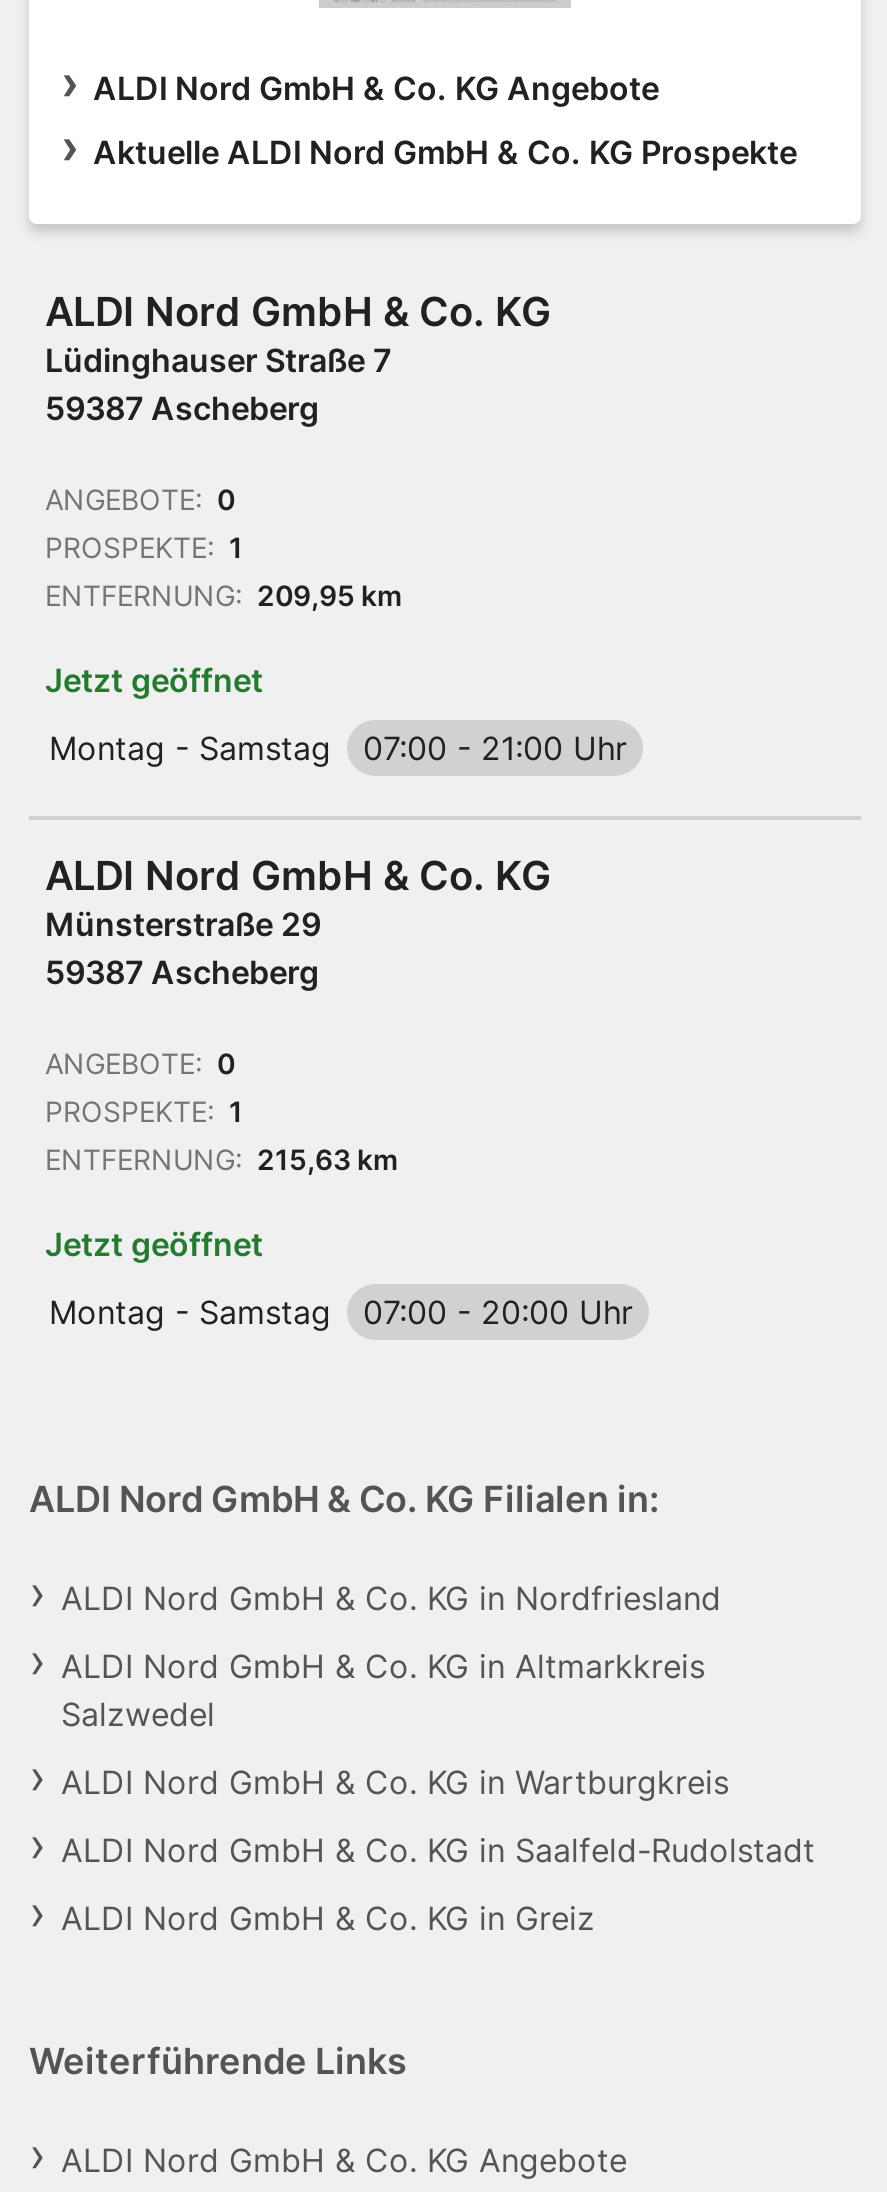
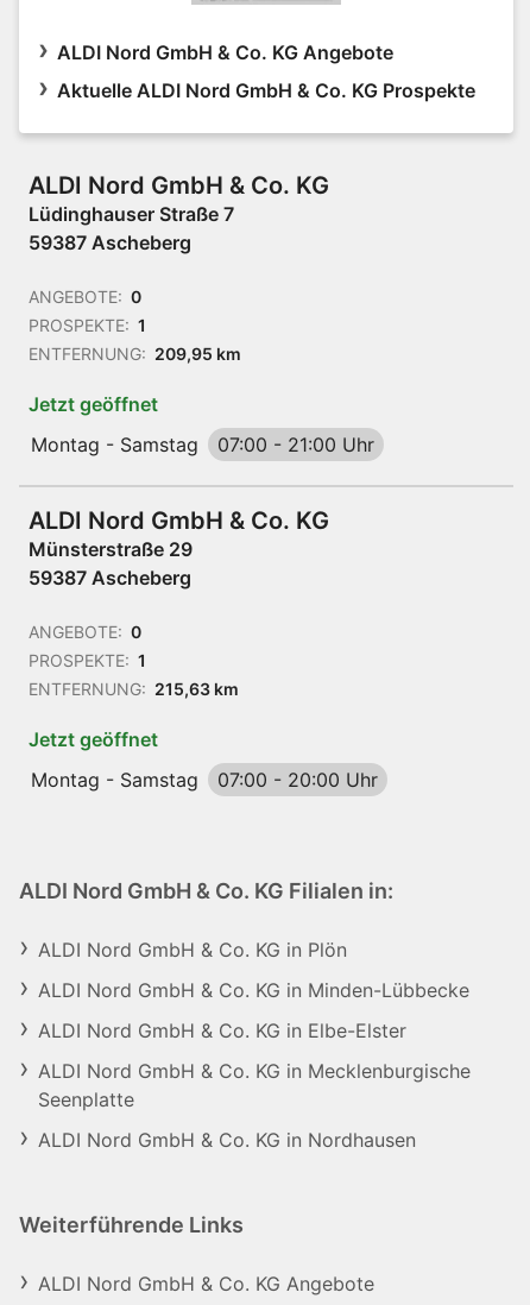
[61,1578,721,1618] ALDI Nord GmbH & Co. KG in Nordfriesland -> [38,938,347,962] ALDI Nord GmbH & Co. KG in Plön
[61,1646,705,1734] ALDI Nord GmbH & Co. KG in Altmarkkreis | Salzwedel -> [38,978,469,1002] ALDI Nord GmbH & Co. KG in Minden-Lübbecke
[61,1762,729,1802] ALDI Nord GmbH & Co. KG in Wartburgkreis -> [38,1019,406,1042] ALDI Nord GmbH & Co. KG in Elbe-Elster
[61,1830,815,1870] ALDI Nord GmbH & Co. KG in Saalfeld-Rudolstadt -> [38,1059,471,1111] ALDI Nord GmbH & Co. KG in Mecklenburgische | Seenplatte
[61,1898,595,1938] ALDI Nord GmbH & Co. KG in Greiz -> [38,1128,416,1152] ALDI Nord GmbH & Co. KG in Nordhausen

